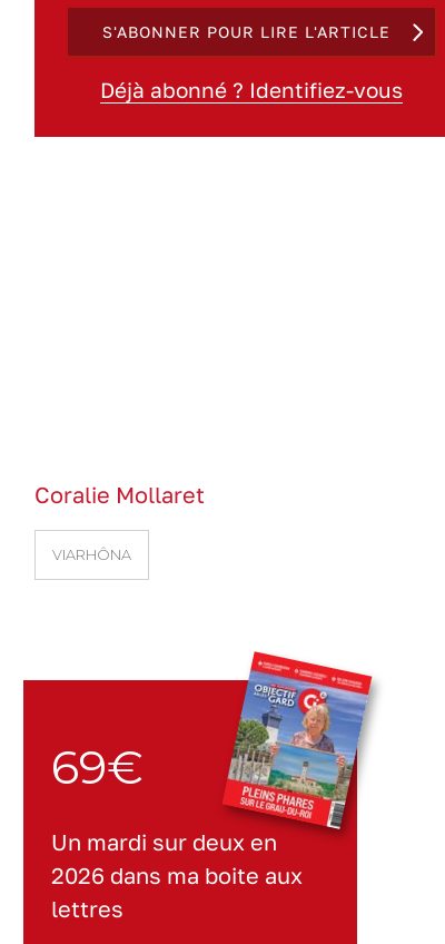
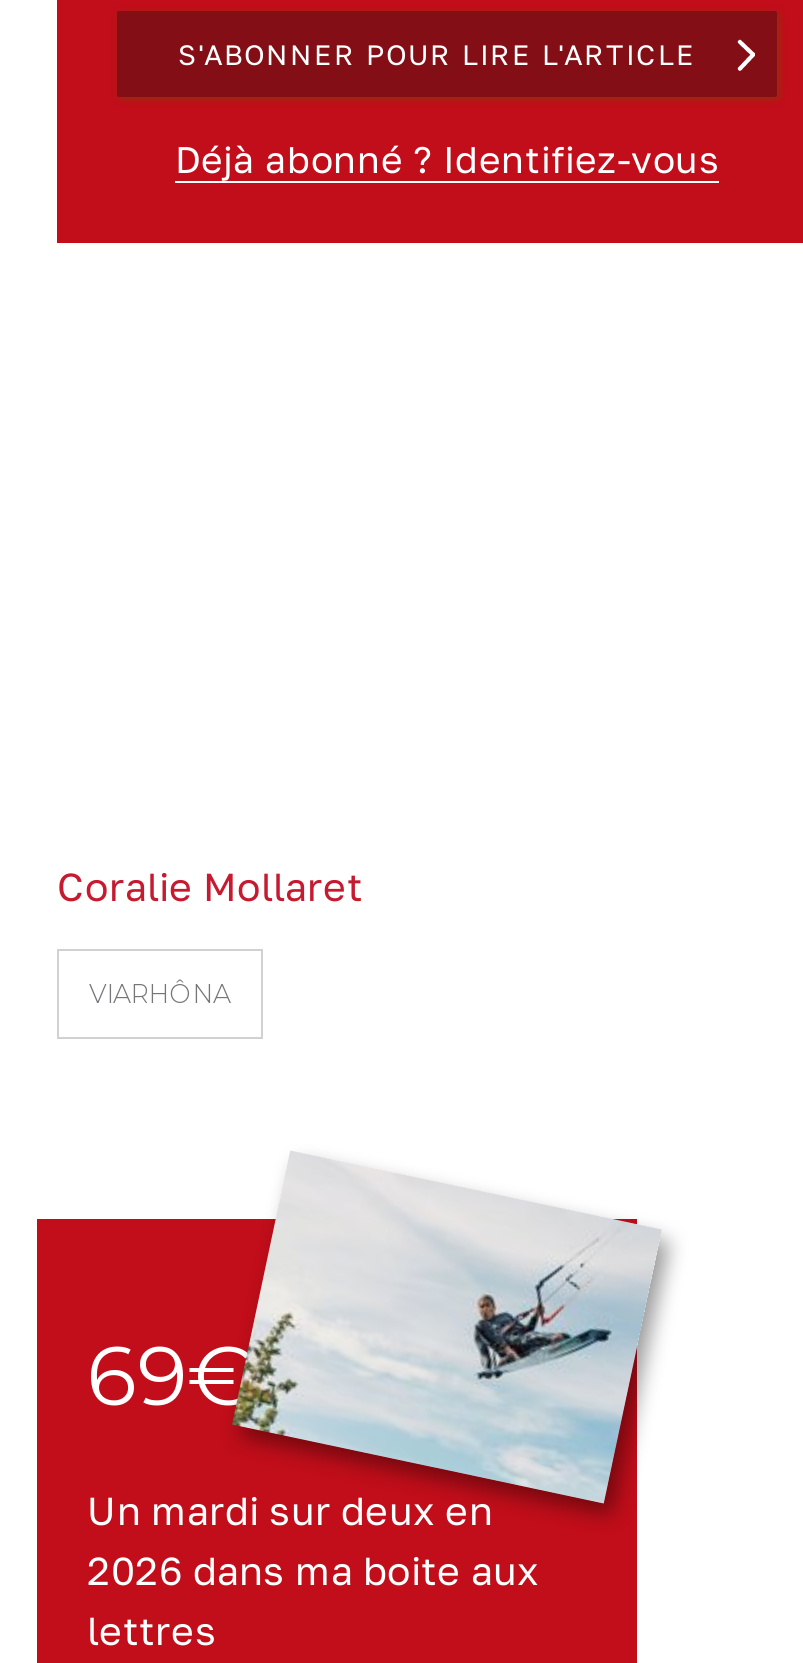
[139,646,375,843] [image] -> [243,1153,667,1513] [image]

